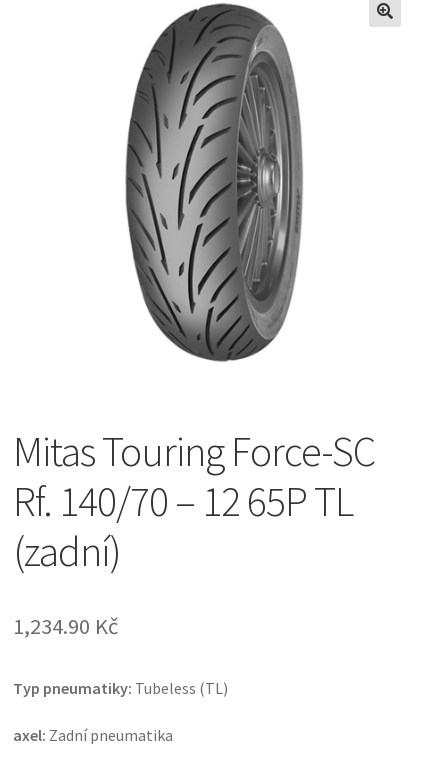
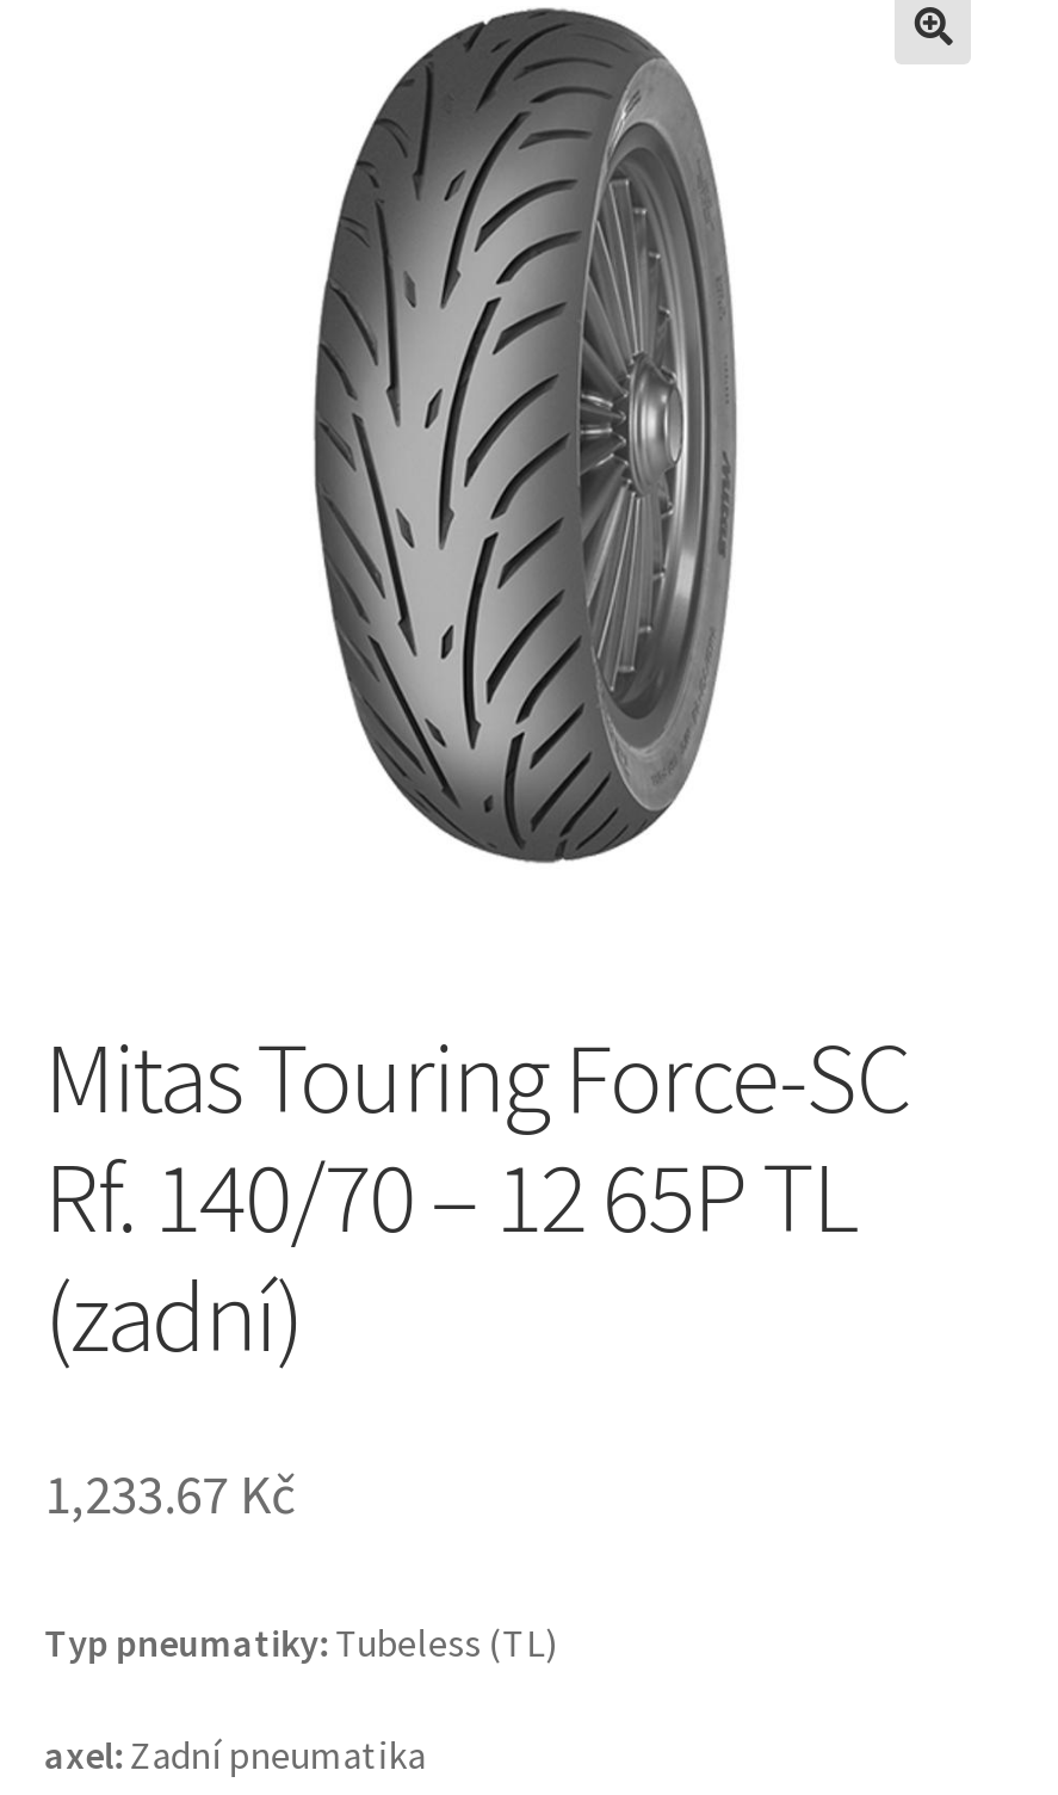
[13,612,118,640] 1,234.90 Kč -> [44,1460,295,1527] 1,233.67 Kč

